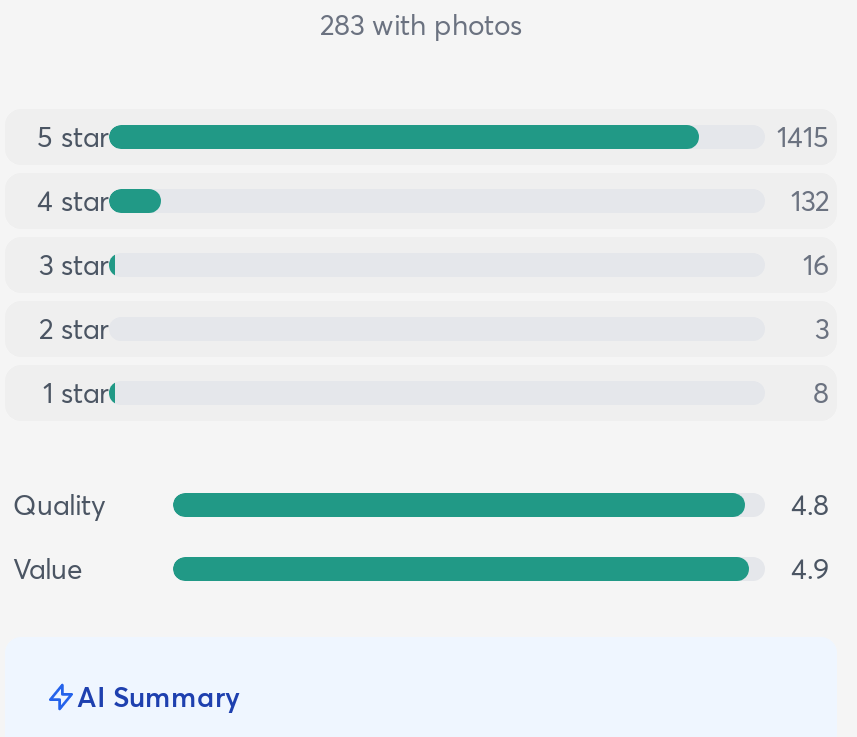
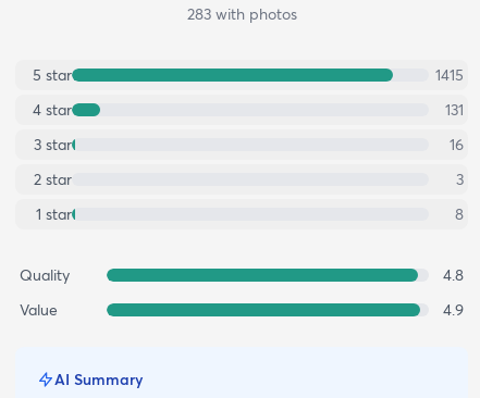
[791,183,829,219] 132 -> [445,100,464,119] 131

